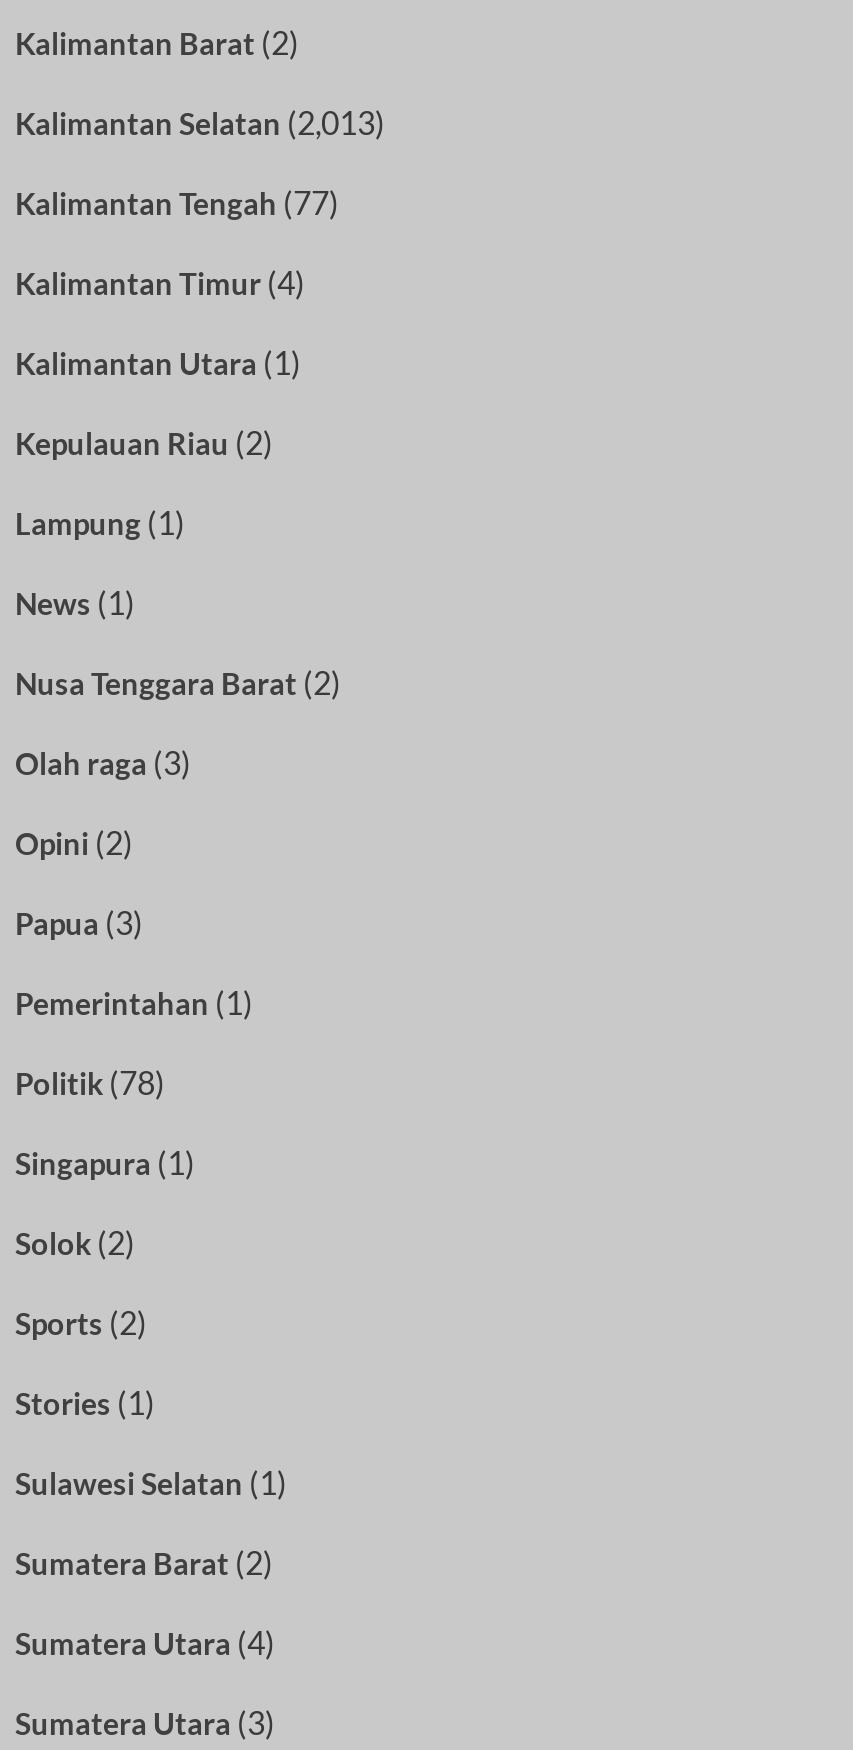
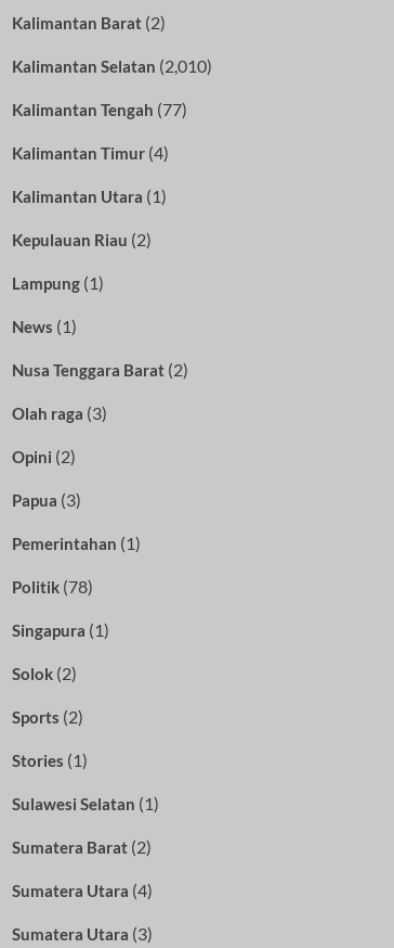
[15,103,385,141] Kalimantan Selatan (2,013) -> [11,55,212,75] Kalimantan Selatan (2,010)

